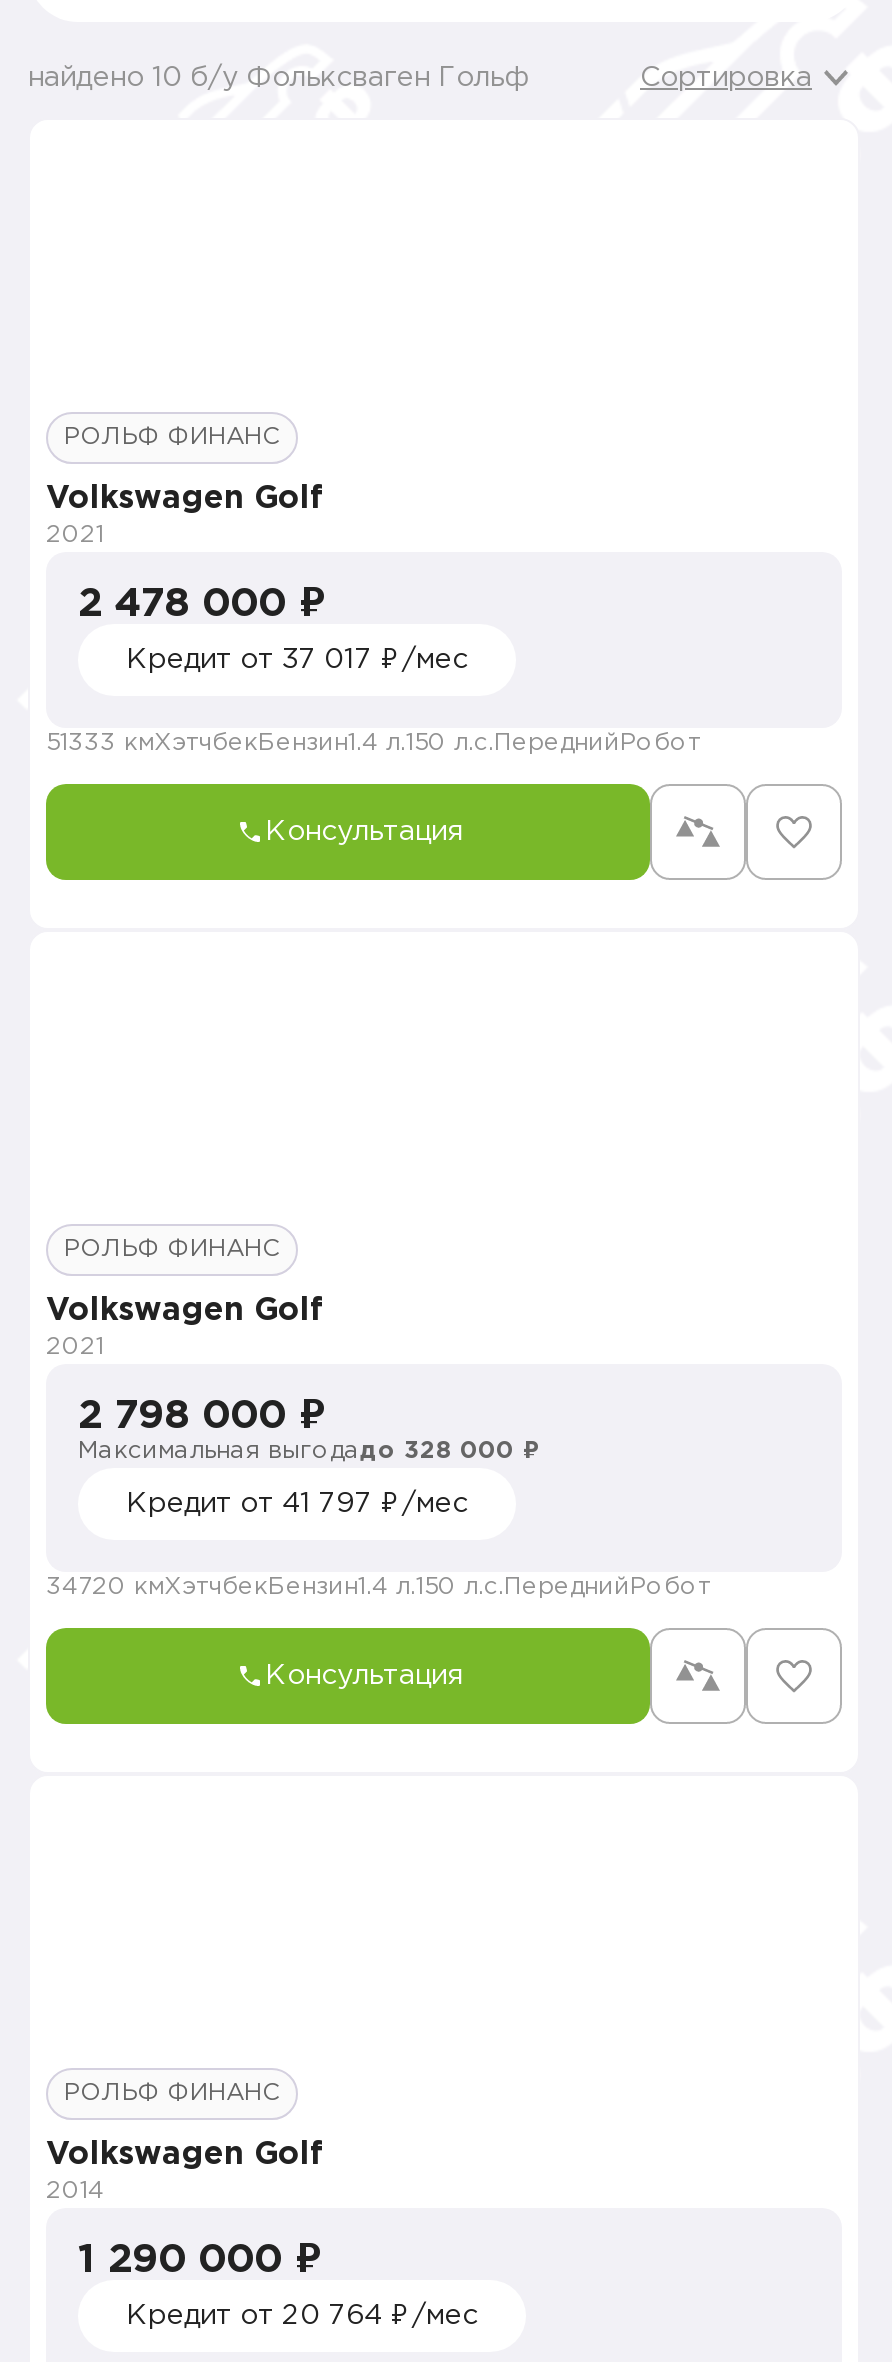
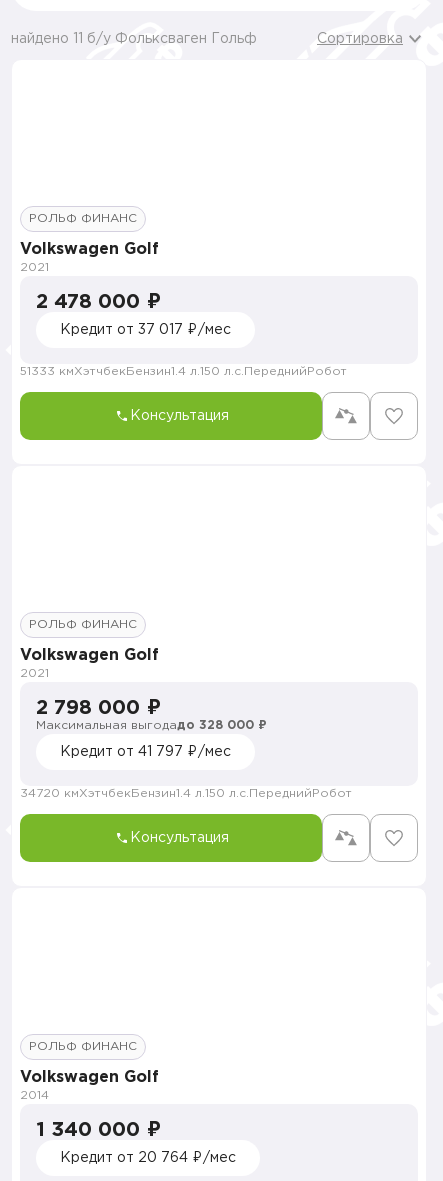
[28,66,530,90] найдено 10 б/у Фольксваген Гольф -> [11,33,257,45] найдено 11 б/у Фольксваген Гольф
[78,2242,324,2278] 1 290 000 ₽ -> [36,1121,161,1139] 1 340 000 ₽

